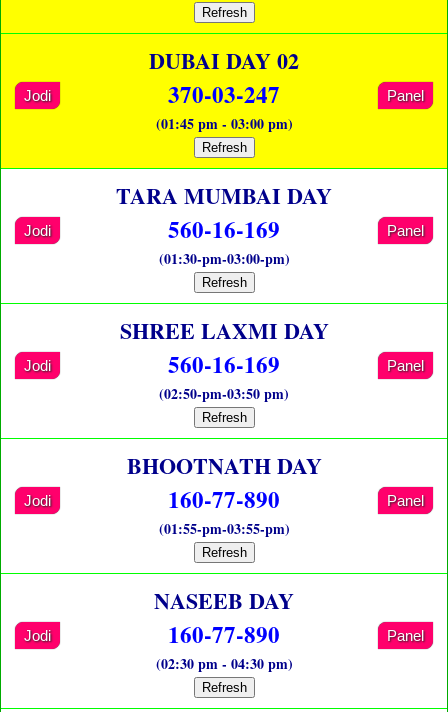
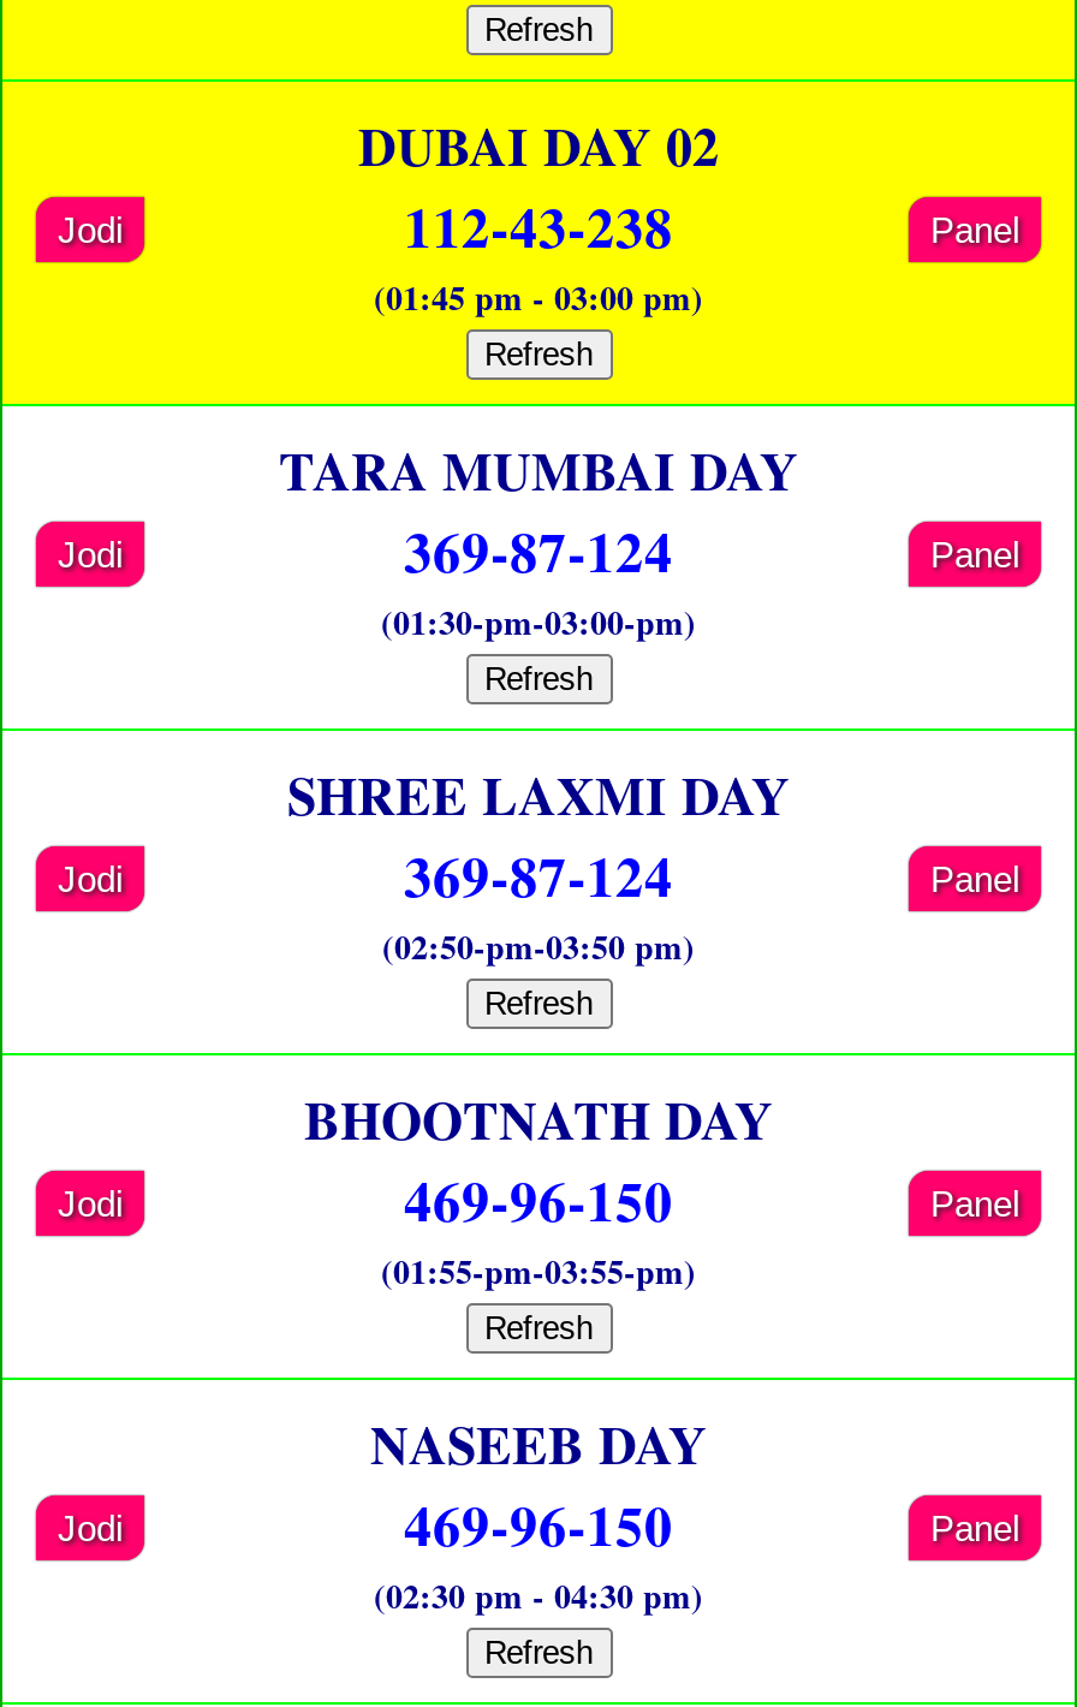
[168,77,280,111] 370-03-247 -> [404,185,673,266] 112-43-238
[168,212,280,246] 560-16-169 -> [404,509,673,591] 369-87-124
[168,347,280,381] 560-16-169 -> [404,834,673,916] 369-87-124
[168,482,280,516] 160-77-890 -> [404,1158,673,1240] 469-96-150
[168,617,280,651] 160-77-890 -> [404,1483,673,1565] 469-96-150

